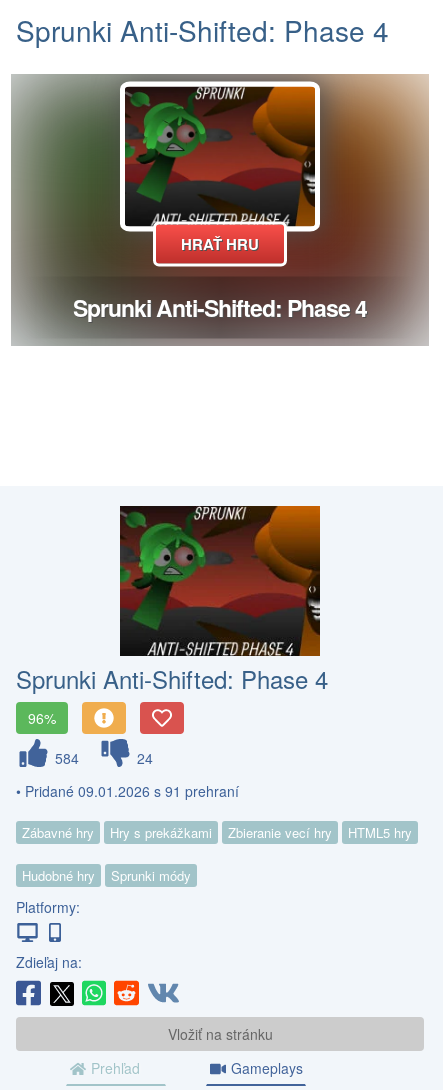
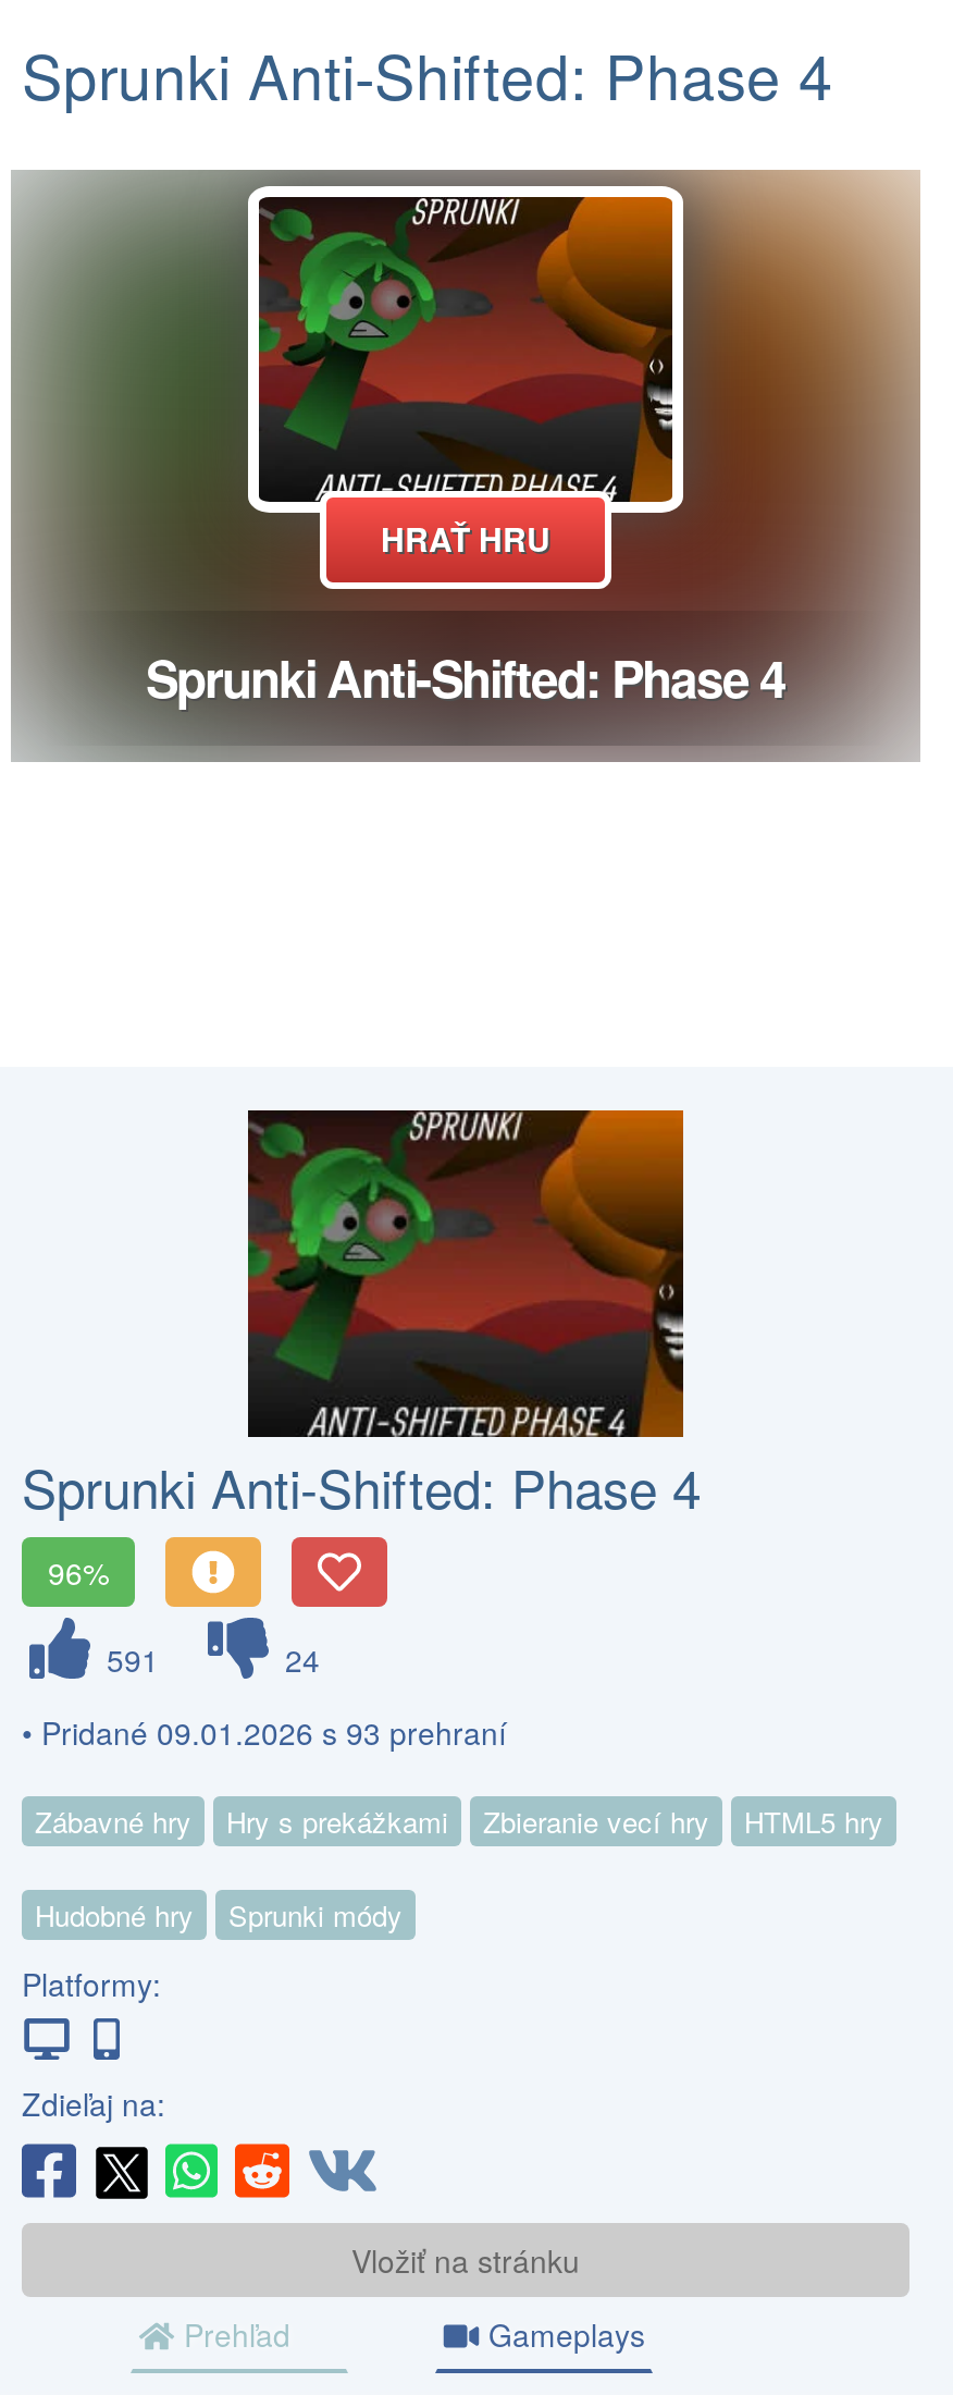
[55,748,79,768] 584 -> [107,1636,159,1680] 591
[16,781,239,801] • Pridané 09.01.2026 s 91 prehraní -> [22,1709,507,1752] • Pridané 09.01.2026 s 93 prehraní

